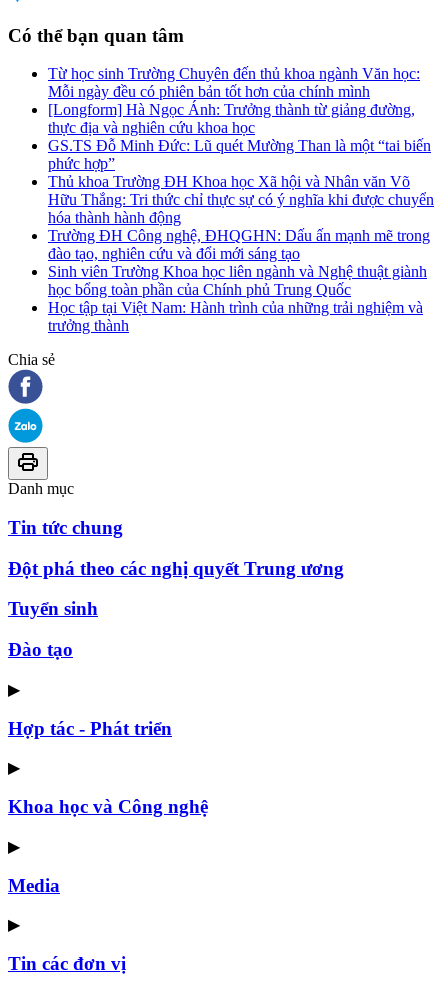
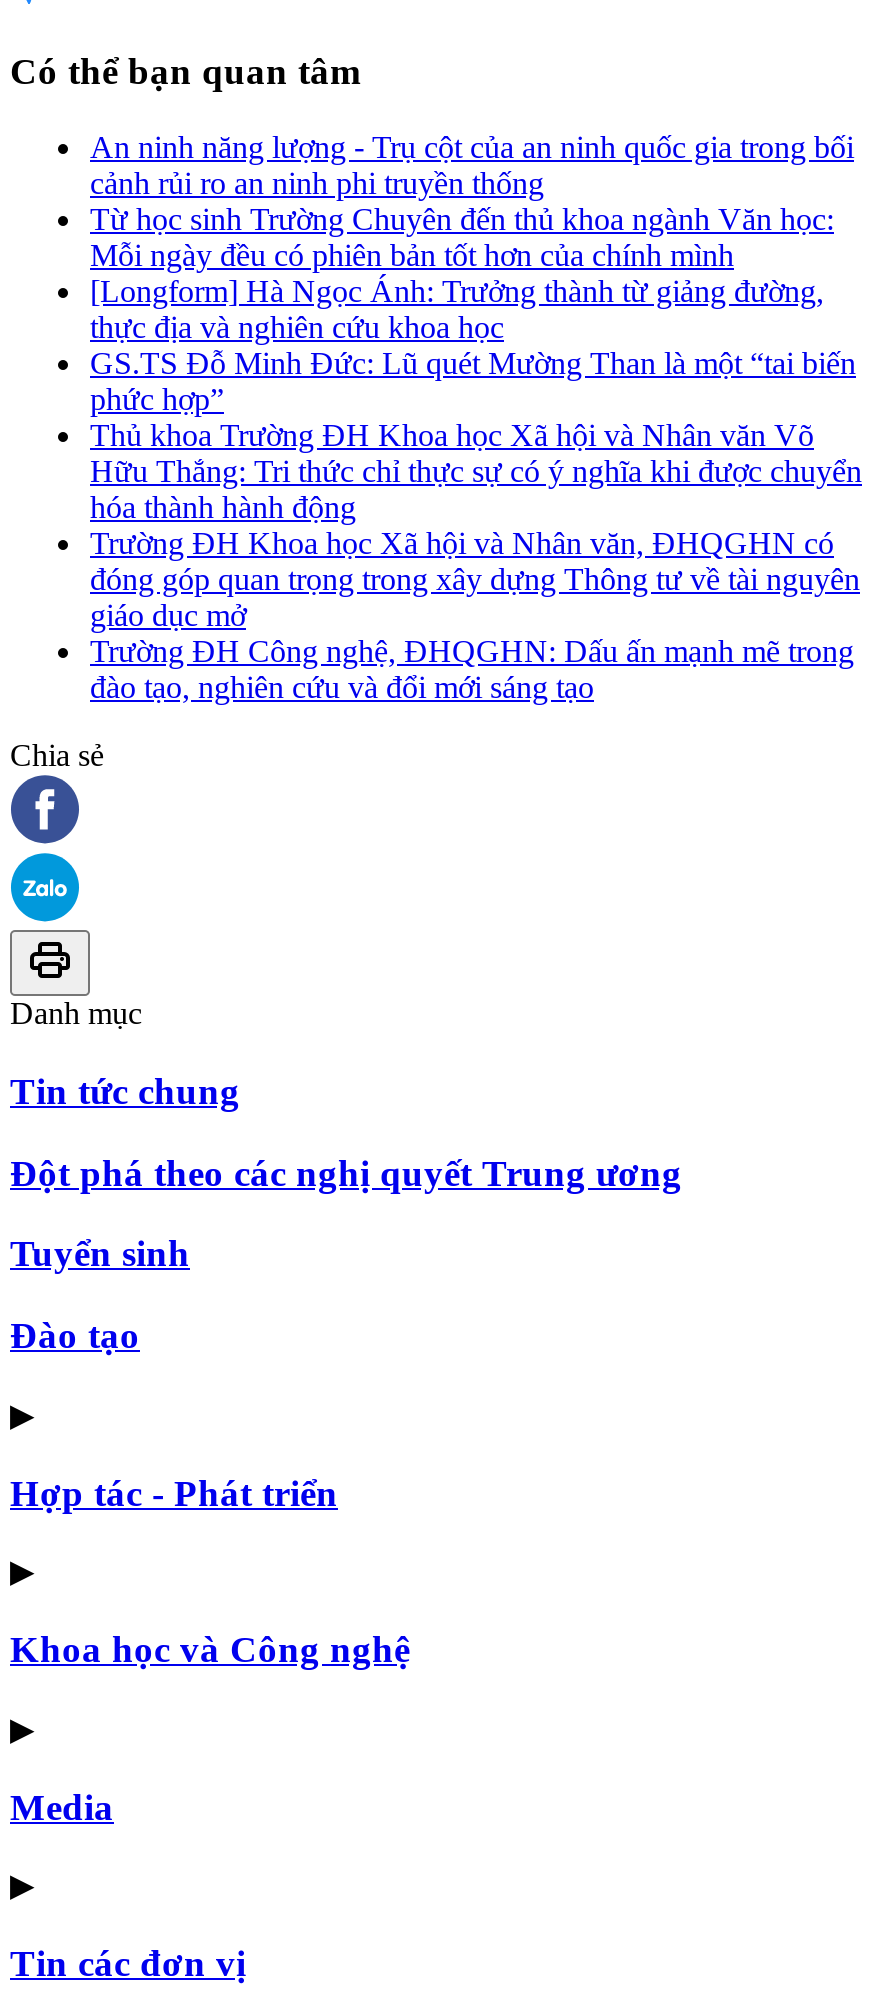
none -> [90,131,854,201] An ninh năng lượng - Trụ cột của an ninh quốc gia trong bối | cảnh rủi ro an ninh phi truyền thống
moved [48,65,434,226] -> [90,203,862,525]: Từ học sinh Trường Chuyên đến thủ khoa ngành Văn học: | Mỗi ngày đều có phiên bản tốt hơn của chính mình | [Longform] Hà Ngọc Ánh: Trưởng thành từ giảng đường, | ... | Hữu Thắng: Tri thức chỉ thực sự có ý nghĩa khi được chuyển | hóa thành hành động
none -> [90,527,860,633] Trường ĐH Khoa học Xã hội và Nhân văn, ĐHQGHN có | đóng góp quan trọng trong xây dựng Thông tư về tài nguyên | giáo dục mở
moved [48,227,430,262] -> [90,635,854,705]: Trường ĐH Công nghệ, ĐHQGHN: Dấu ấn mạnh mẽ trong | đào tạo, nghiên cứu và đổi mới sáng tạo
[48,263,427,334] Sinh viên Trường Khoa học liên ngành và Nghệ thuật giành | học bổng toàn phần của Chính phủ Trung Quốc | Học tập tại Việt Nam: Hành trình của những trải nghiệm và | trưởng thành -> none

